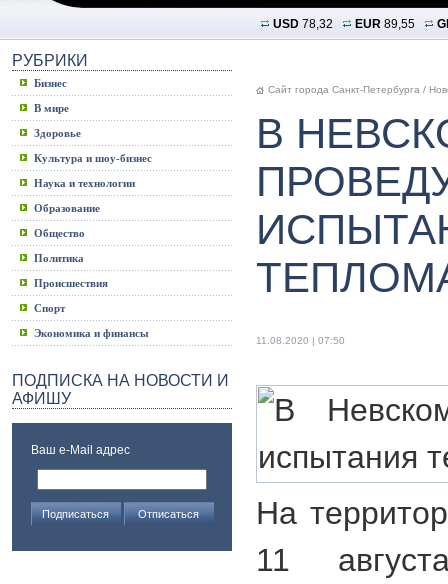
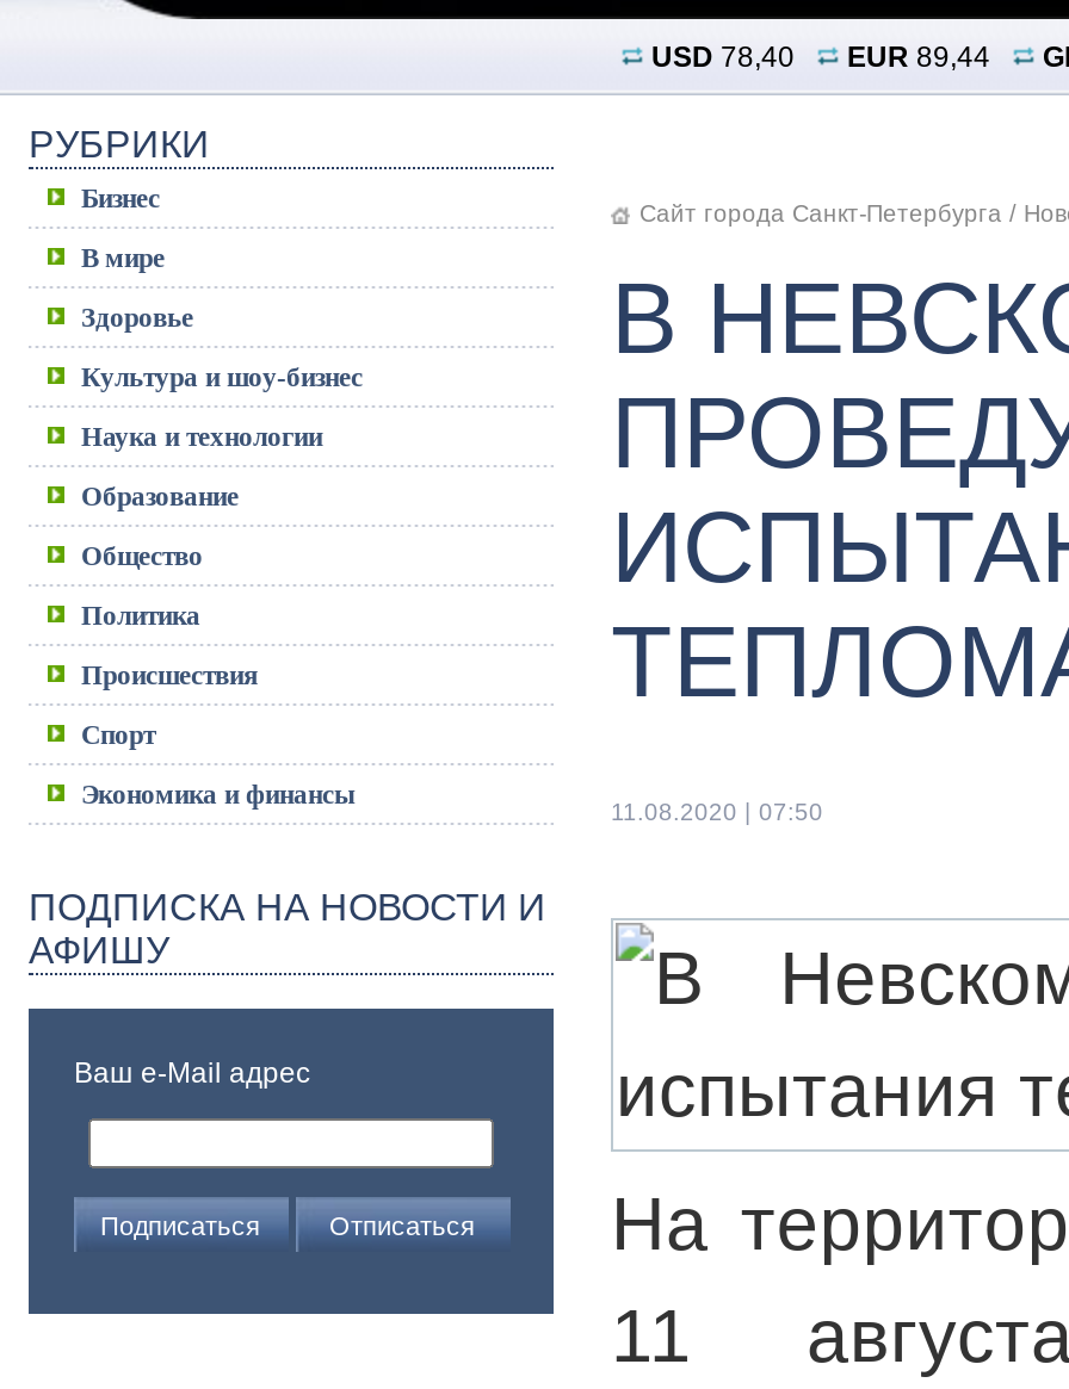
[273,17,342,31] USD 78,32 -> [651,41,816,74] USD 78,40
[355,17,424,31] EUR 89,55 -> [847,41,1012,74] EUR 89,44

